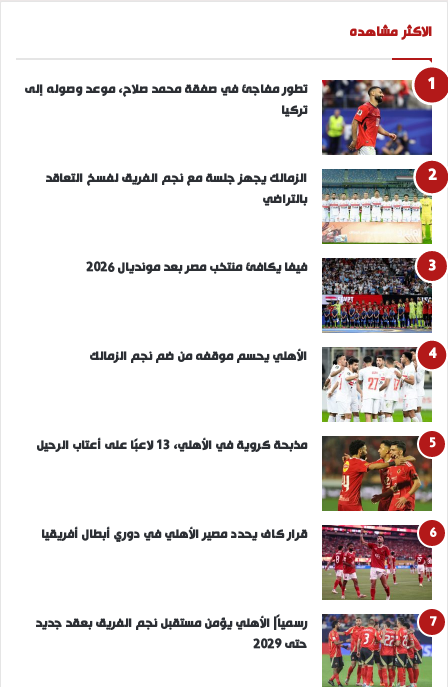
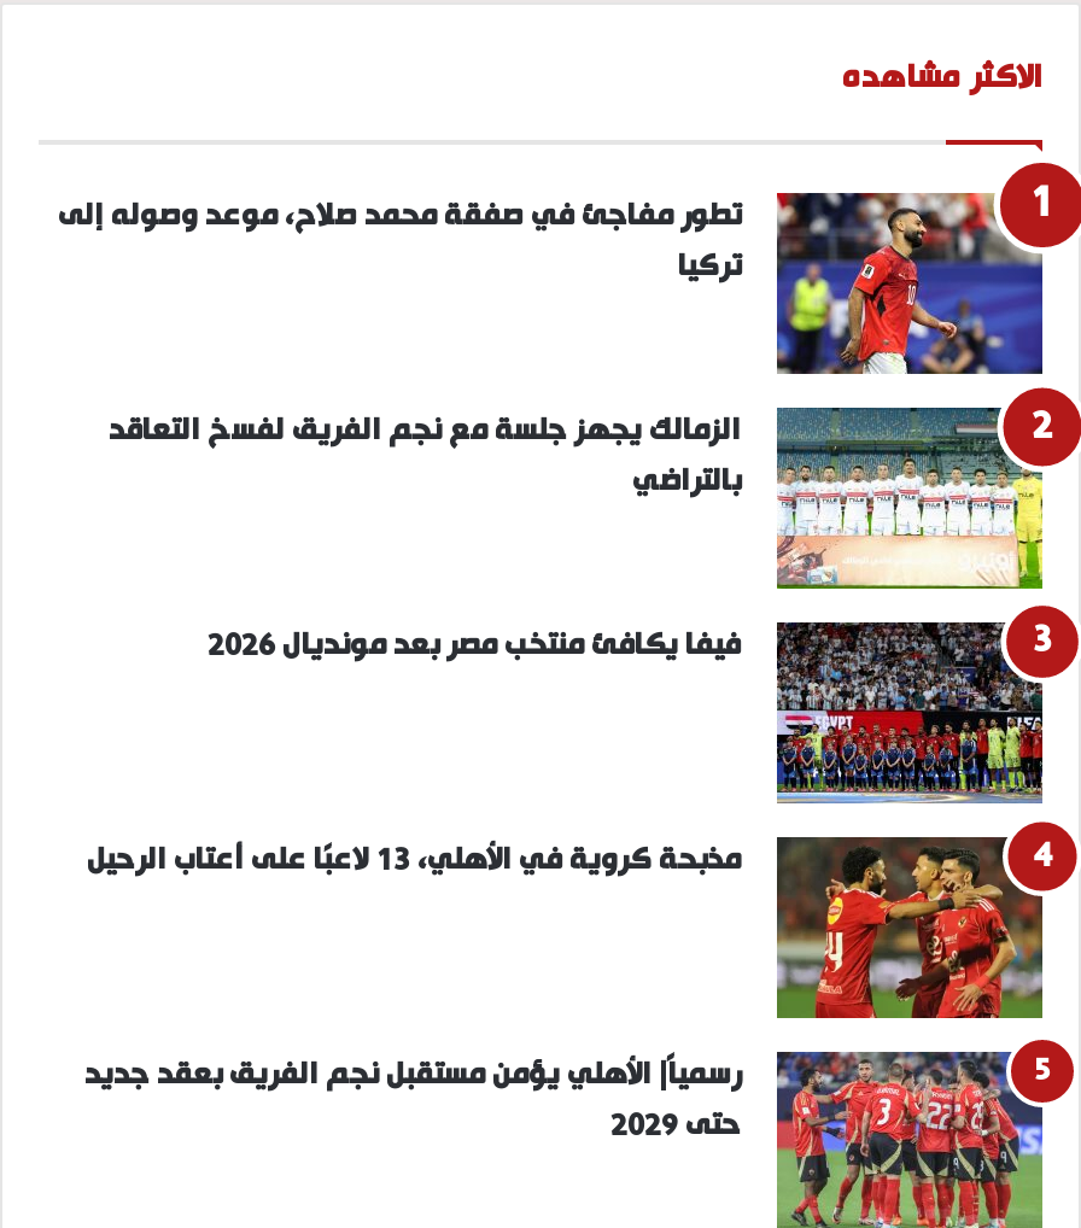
[89,347,432,423] [image] | الأهلي يحسم موقفه من ضم نجم الزمالك -> none
[41,524,437,601] [image] | قرار كاف يحدد مصير الأهلي في دوري أبطال أفريقيا -> none

